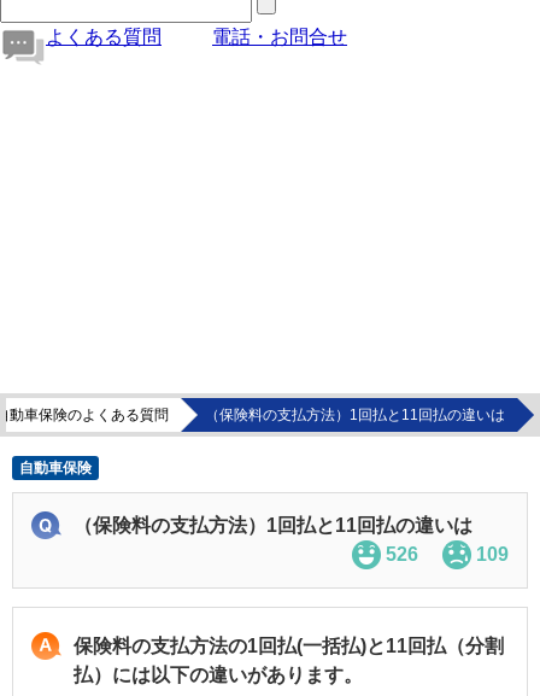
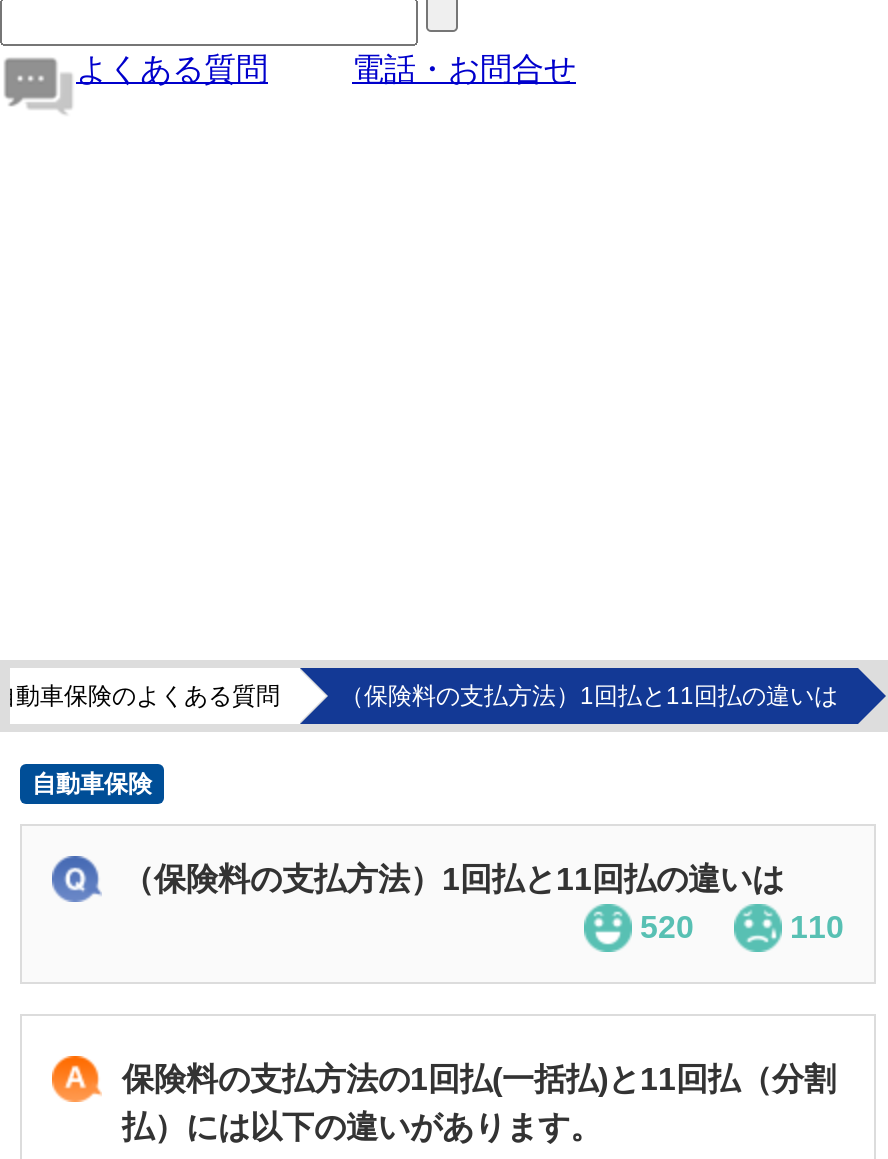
[386,544,418,565] 526 -> [640,910,694,944] 520
[476,544,509,565] 109 -> [790,910,844,944] 110

